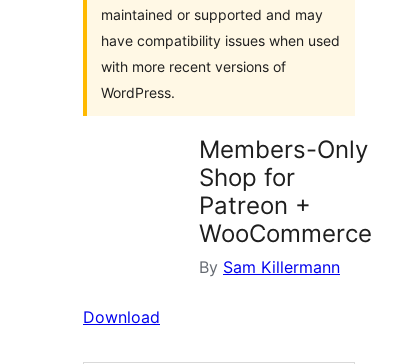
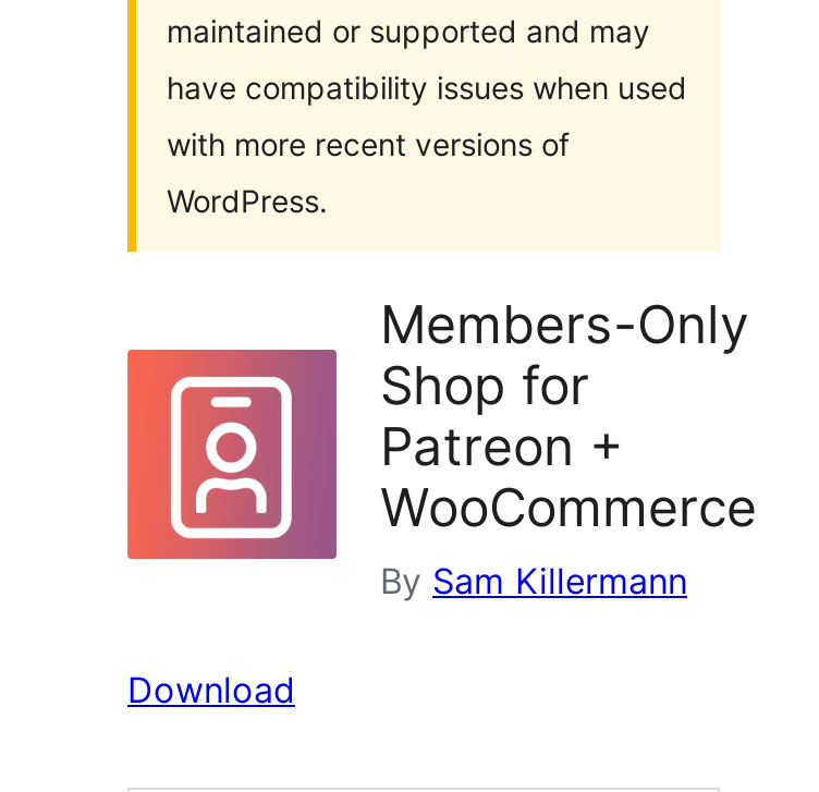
none -> [125,348,339,561] [image]

